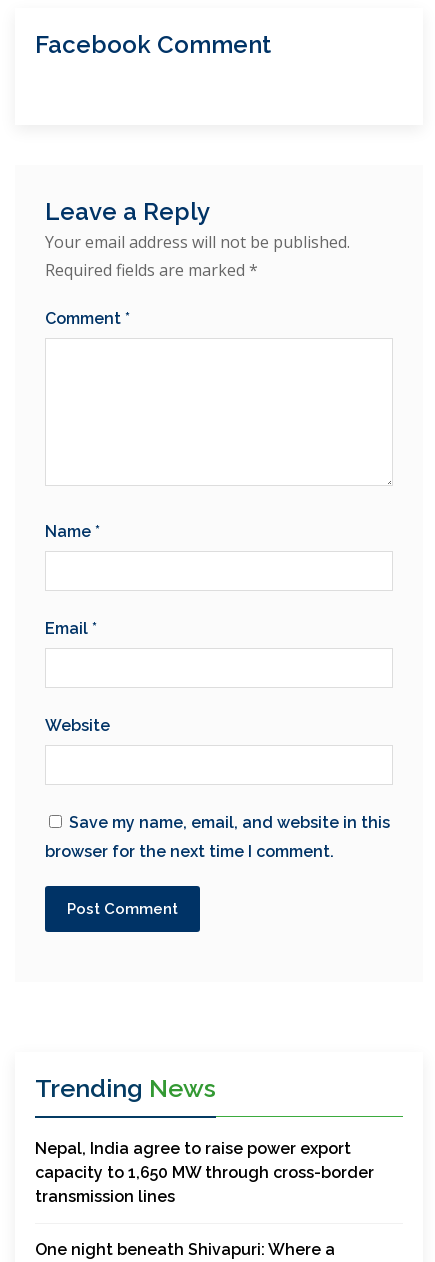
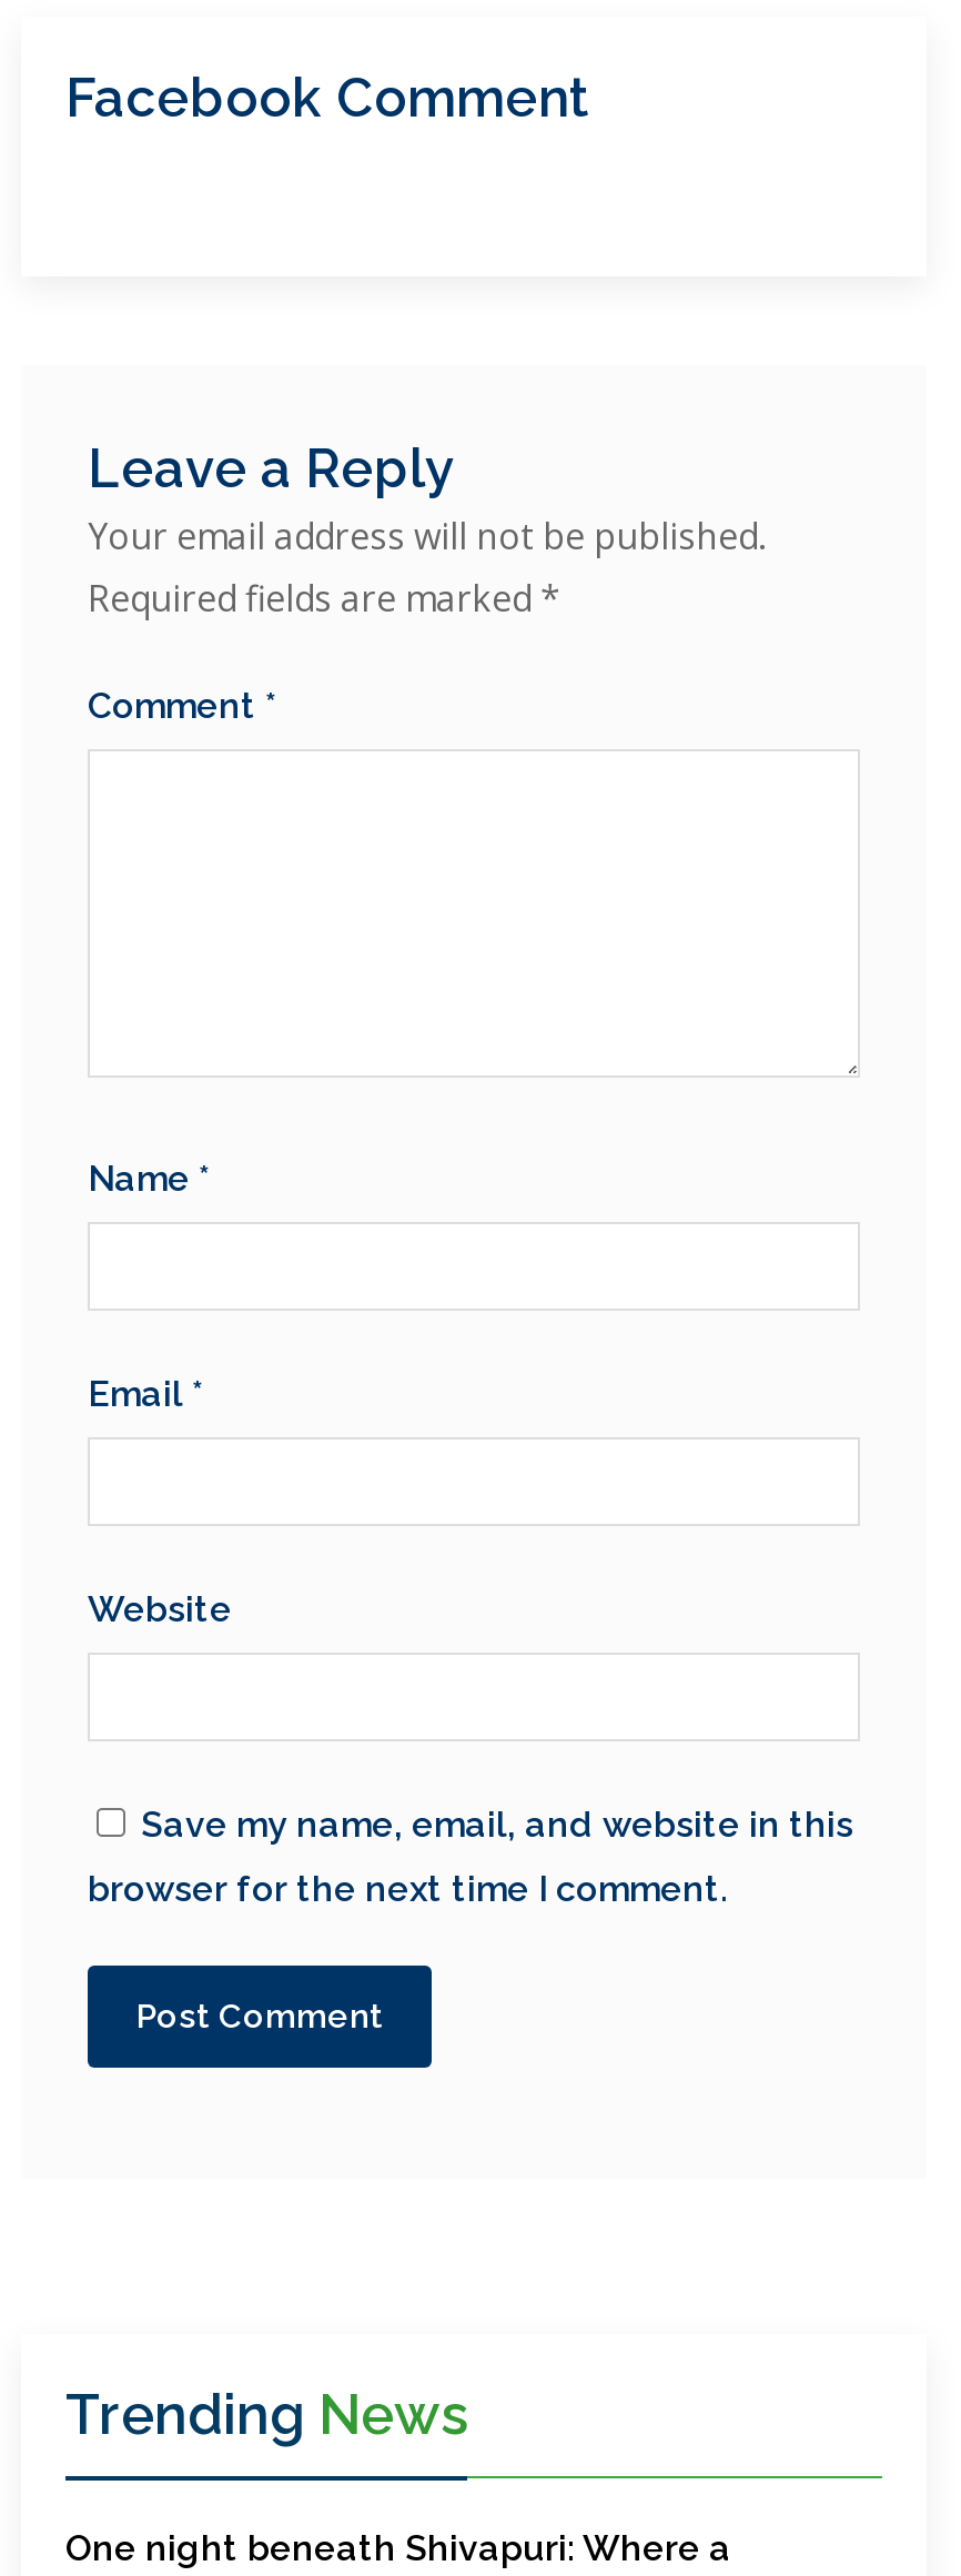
[35,1139,374,1206] Nepal, India agree to raise power export | capacity to 1,650 MW through cross-border | transmission lines -> none

